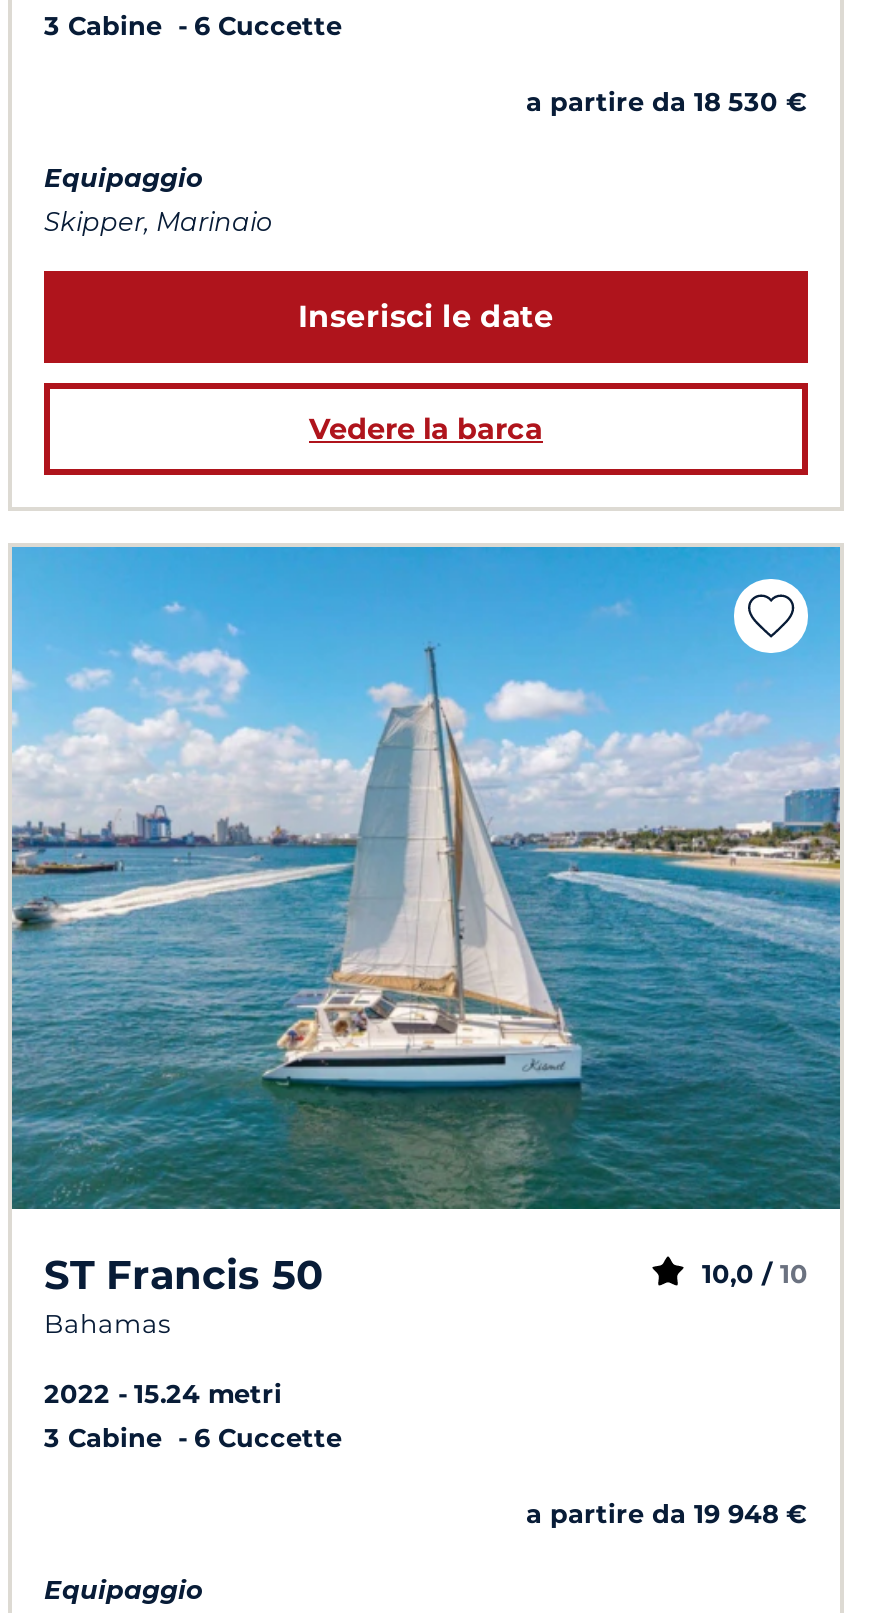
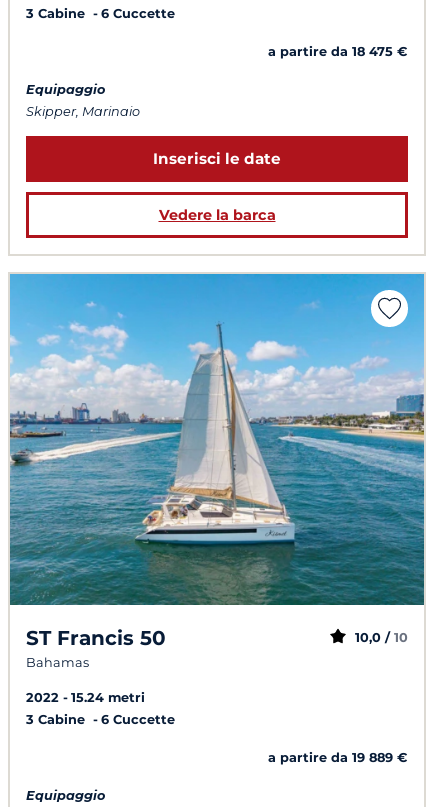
[526,87,808,117] a partire da 18 530 € -> [268,44,408,59] a partire da 18 475 €
[526,1498,808,1528] a partire da 19 948 € -> [268,750,408,765] a partire da 19 889 €

